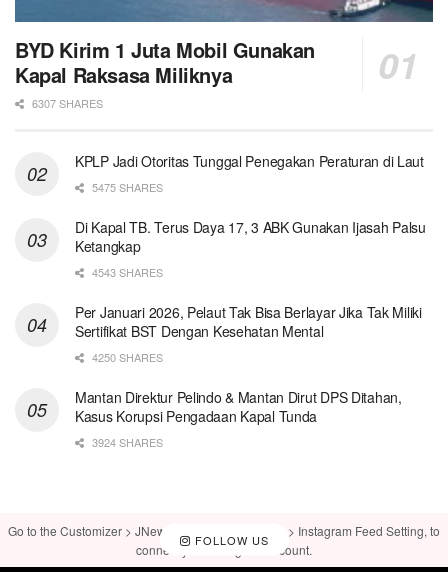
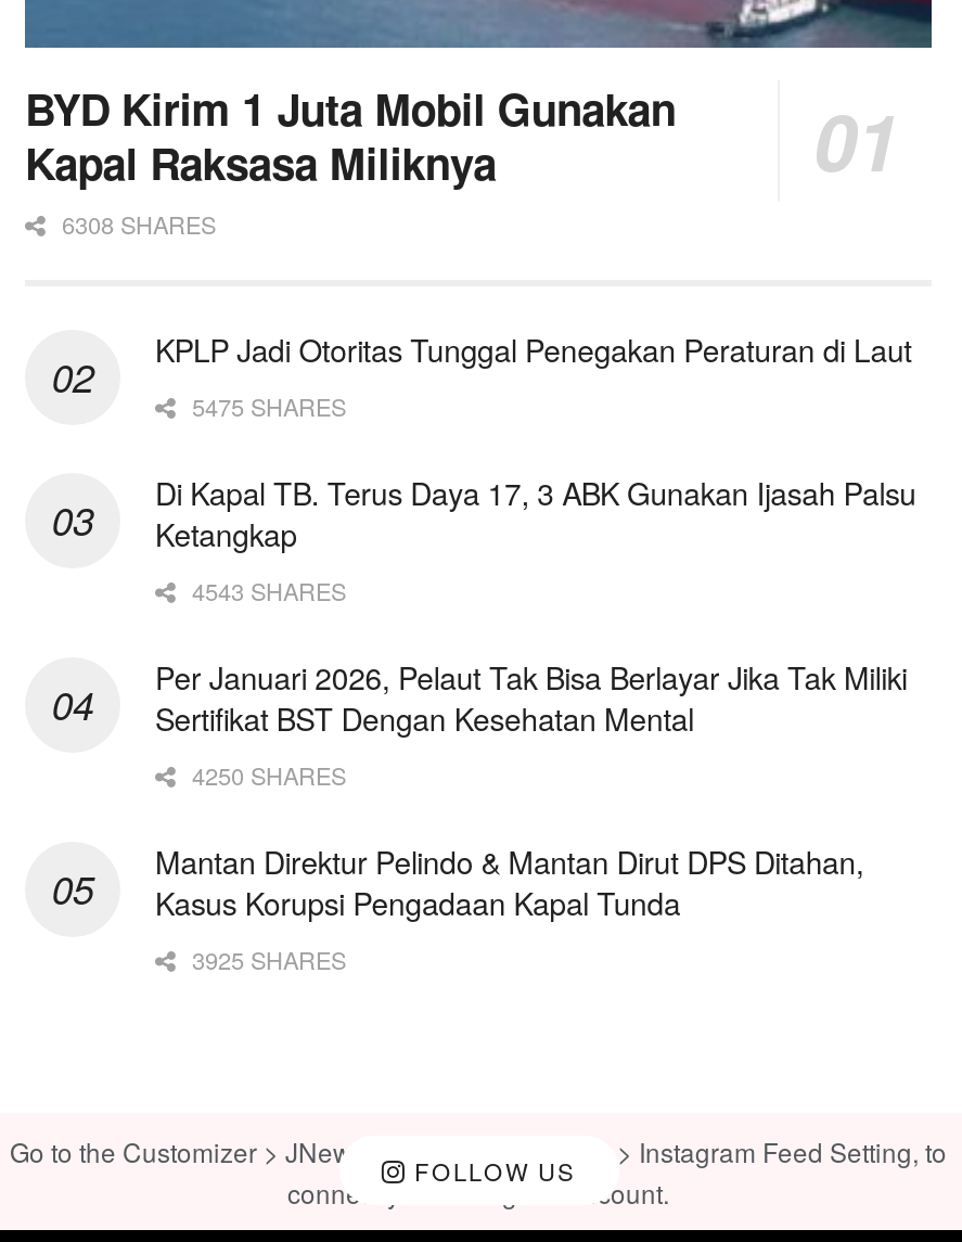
[29,95,103,111] 6307 SHARES -> [55,205,216,240] 6308 SHARES
[89,434,163,450] 3924 SHARES -> [185,941,346,976] 3925 SHARES

